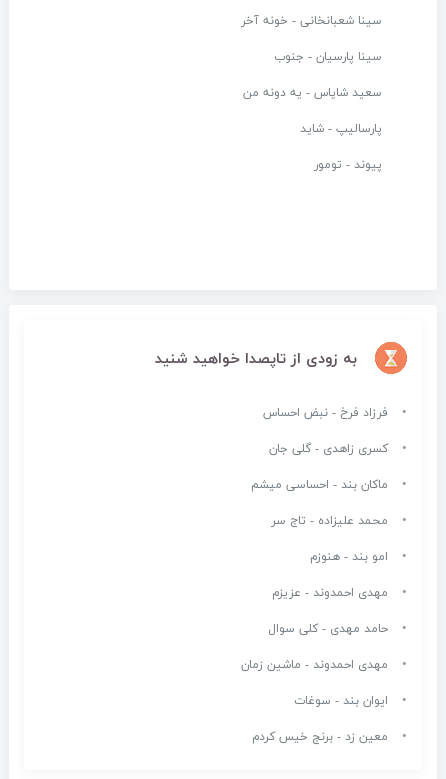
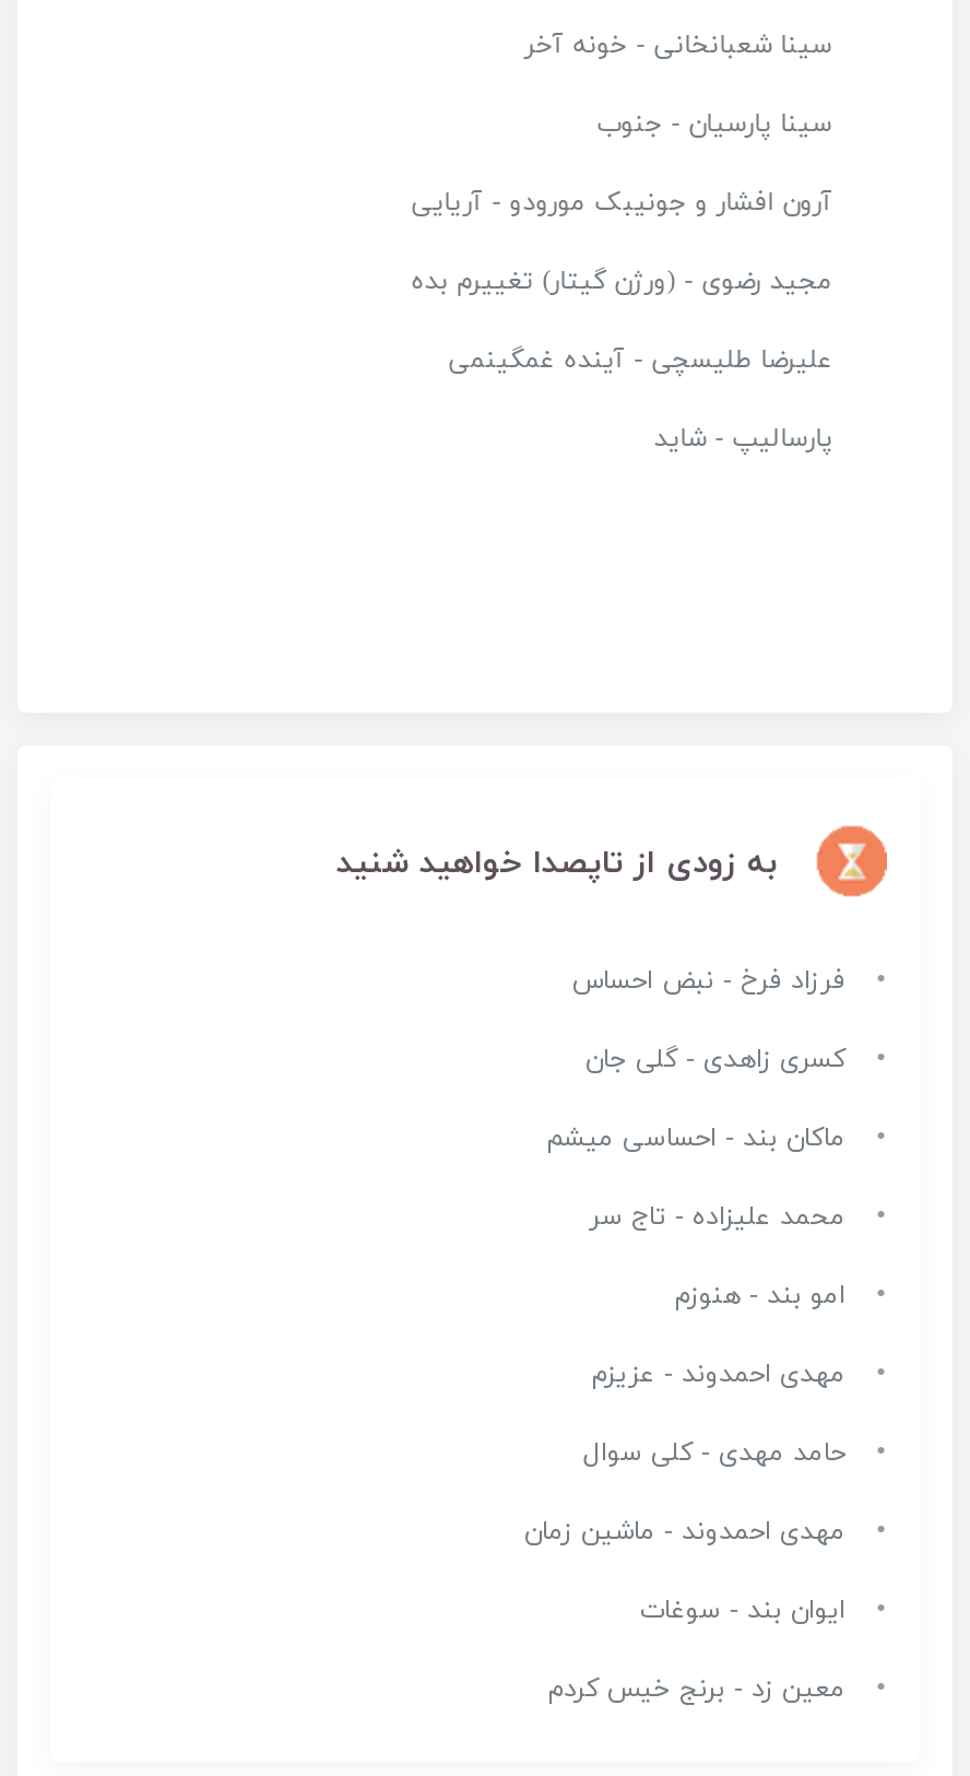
[243,85,382,101] سعید شایاس - یه دونه من -> [411,186,833,378] آرون افشار و جونیبک مورودو - آریایی | مجید رضوی - (ورژن گیتار) تغییرم بده | علیرضا طلیسچی - آینده غمگینمی
moved [300,121,382,137] -> [654,422,833,457]: پارسالیپ - شاید
[314,157,382,173] پیوند - تومور -> none

